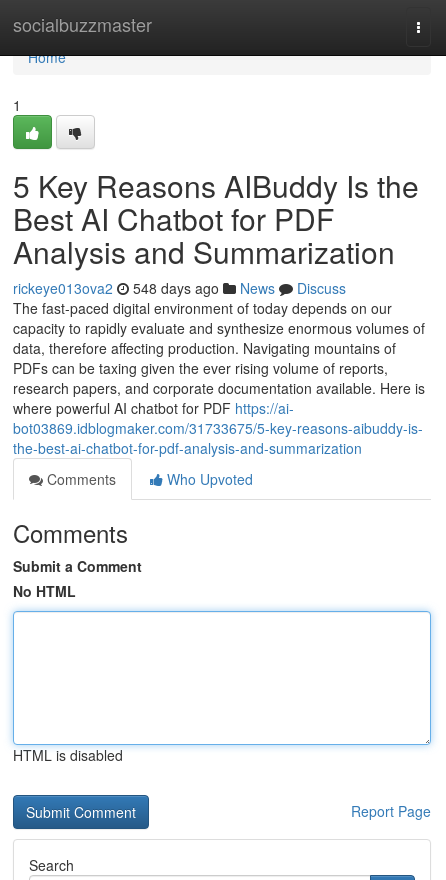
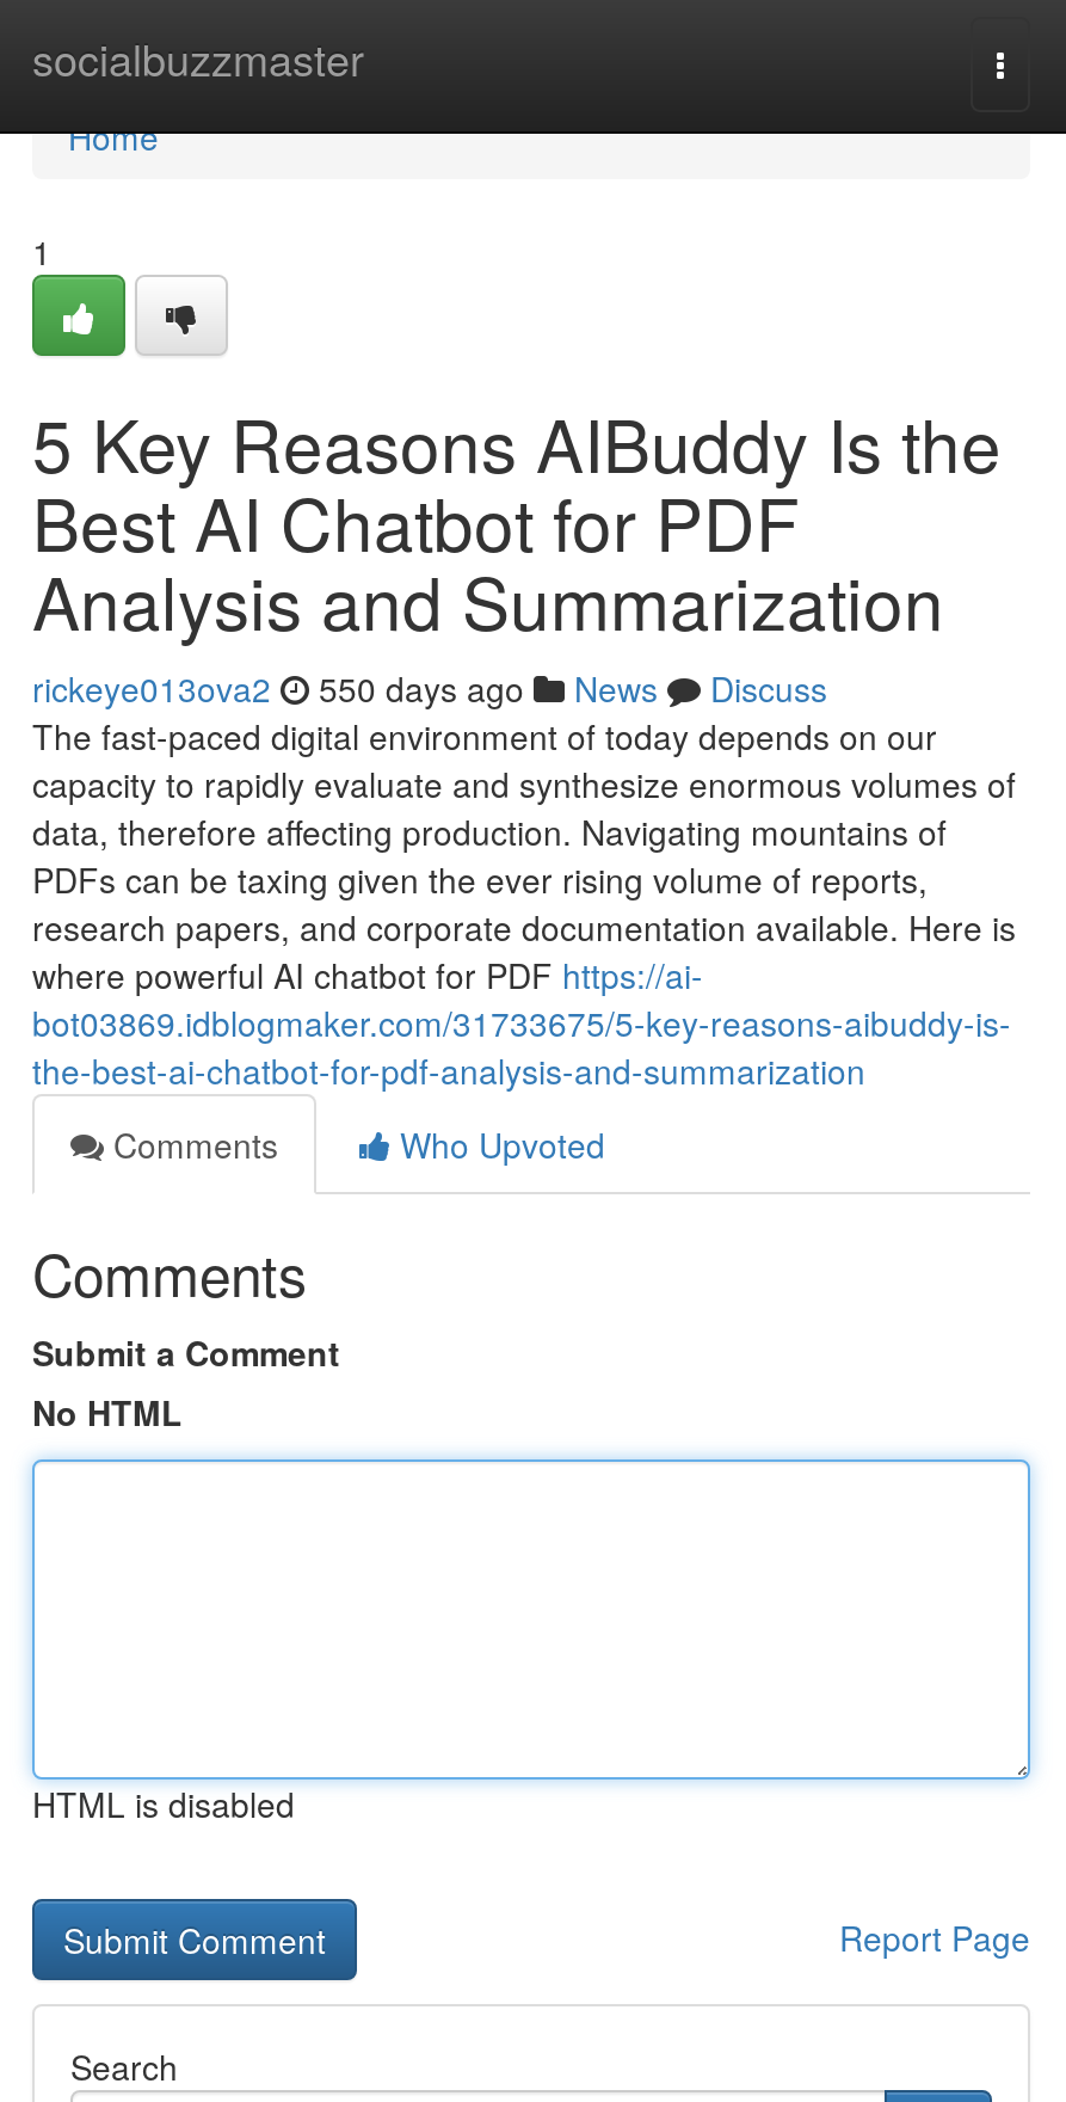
[13,278,346,298] rickeye013ova2 548 days ago News Discuss -> [32,664,827,712] rickeye013ova2 550 days ago News Discuss

